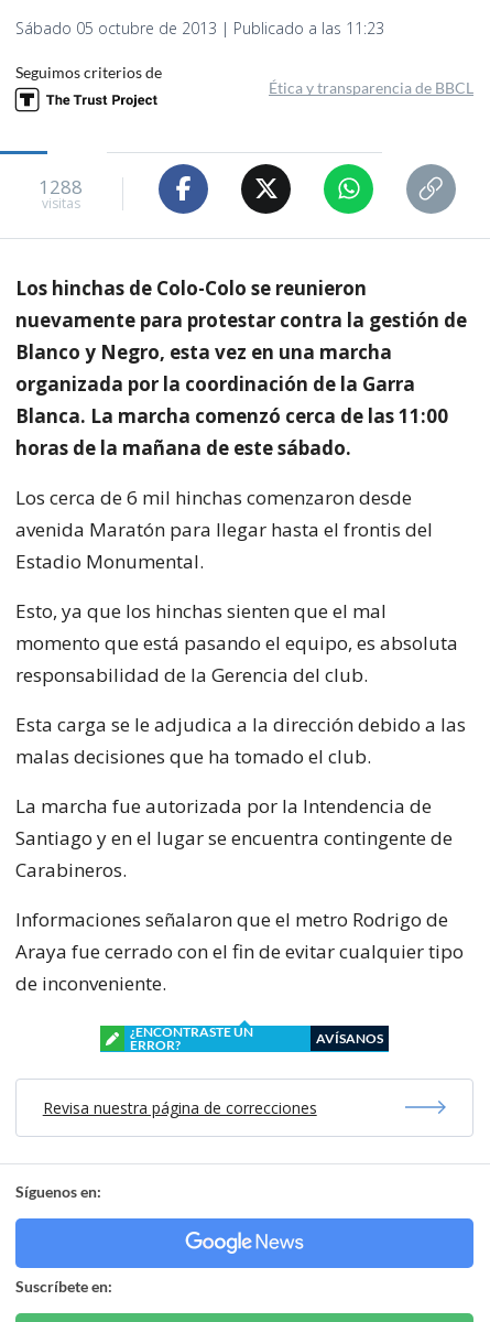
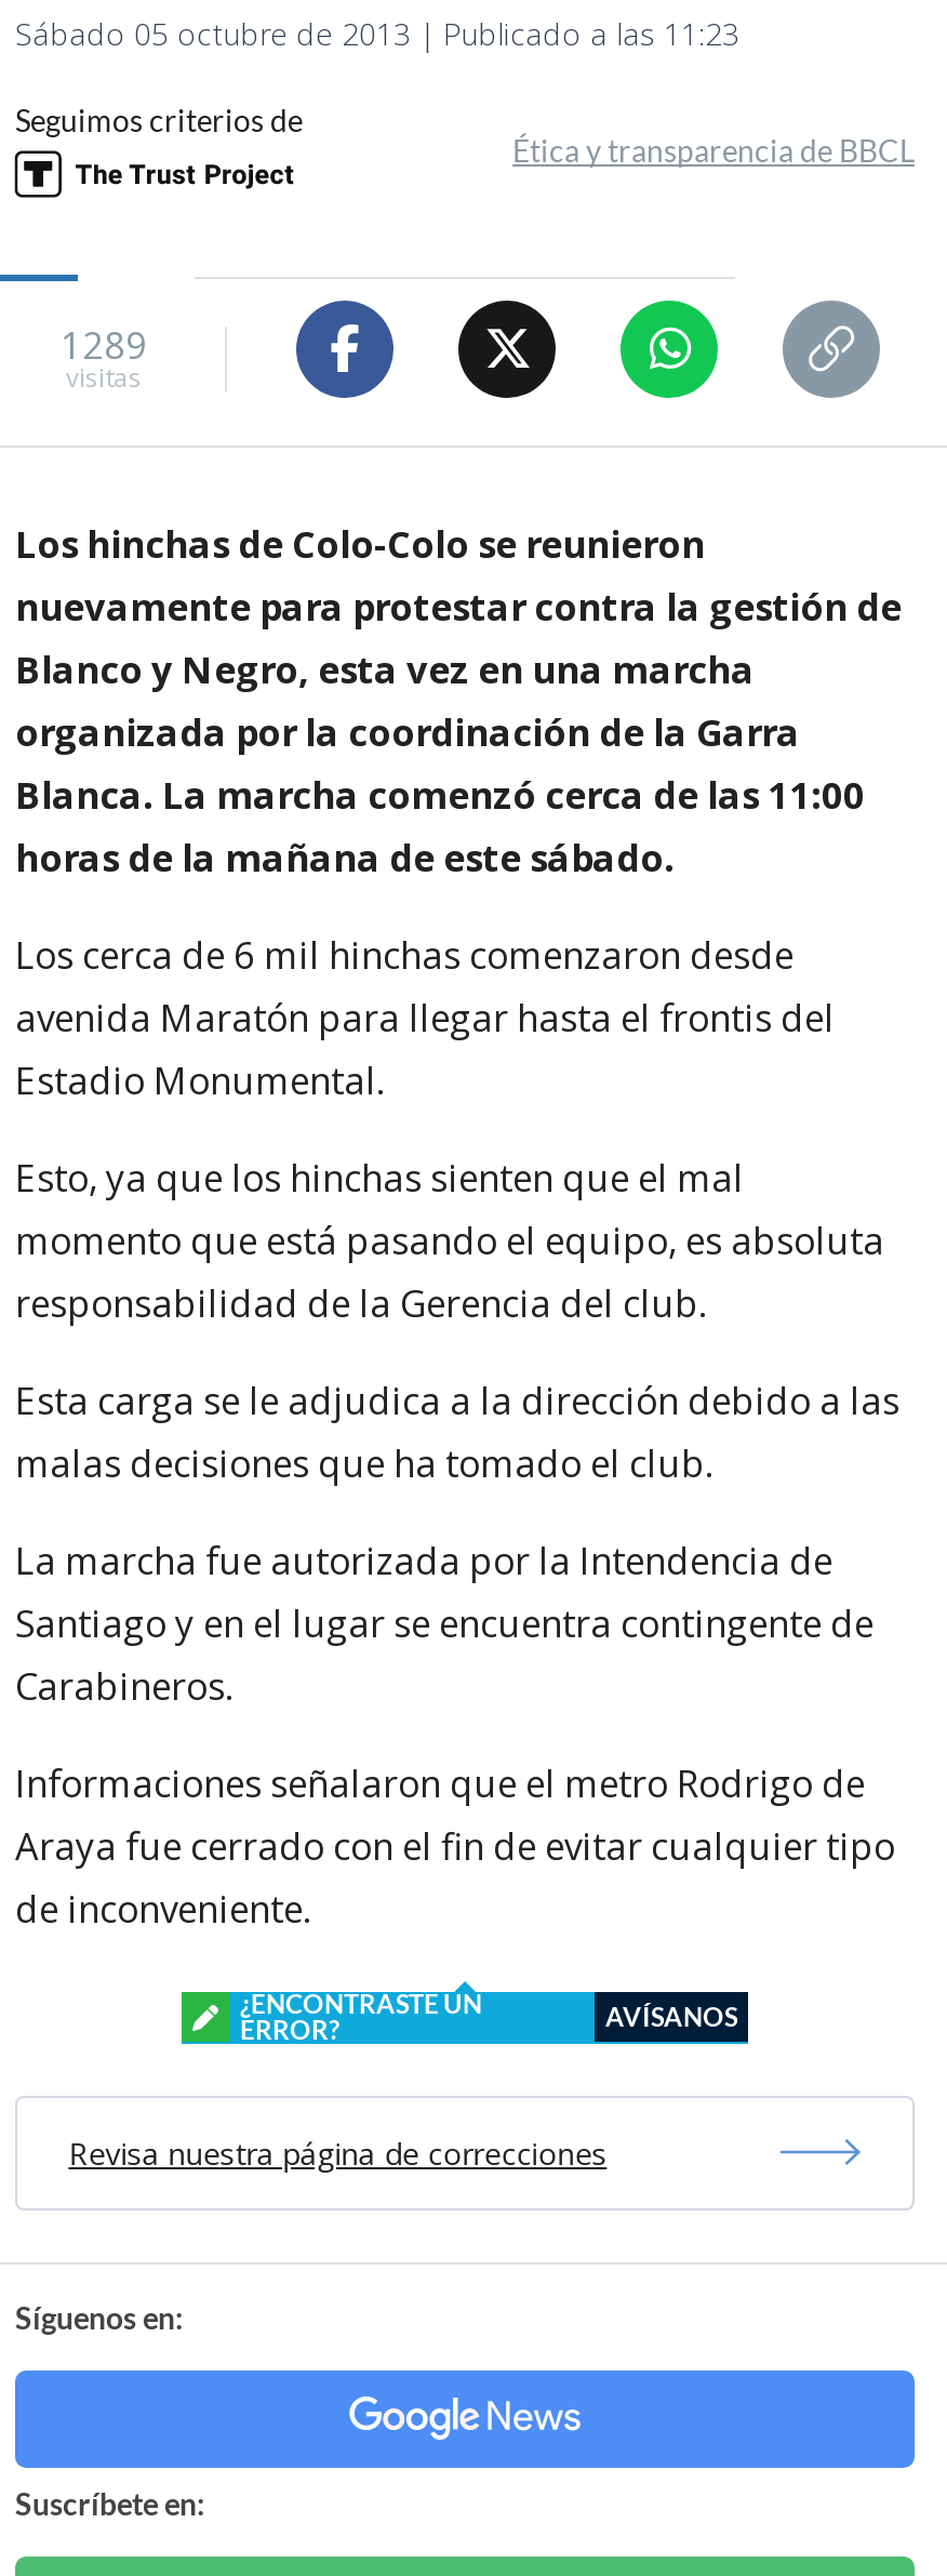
[39,174,83,200] 1288 -> [61,321,147,371] 1289

